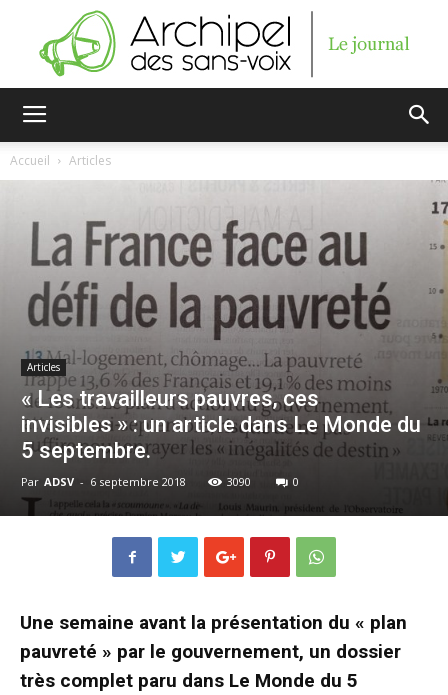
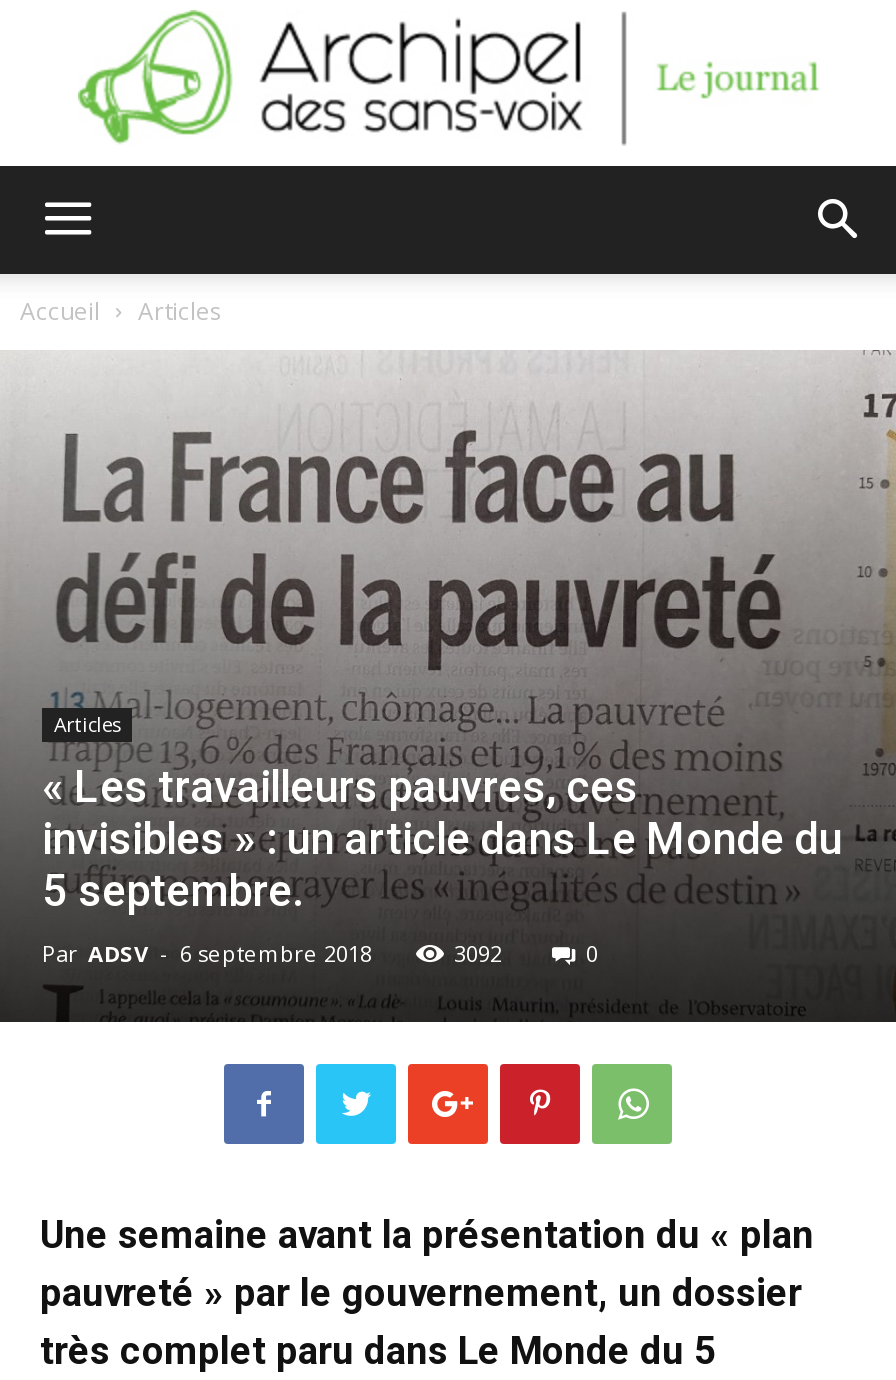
[227,474,251,489] 3090 -> [454,938,502,968] 3092

